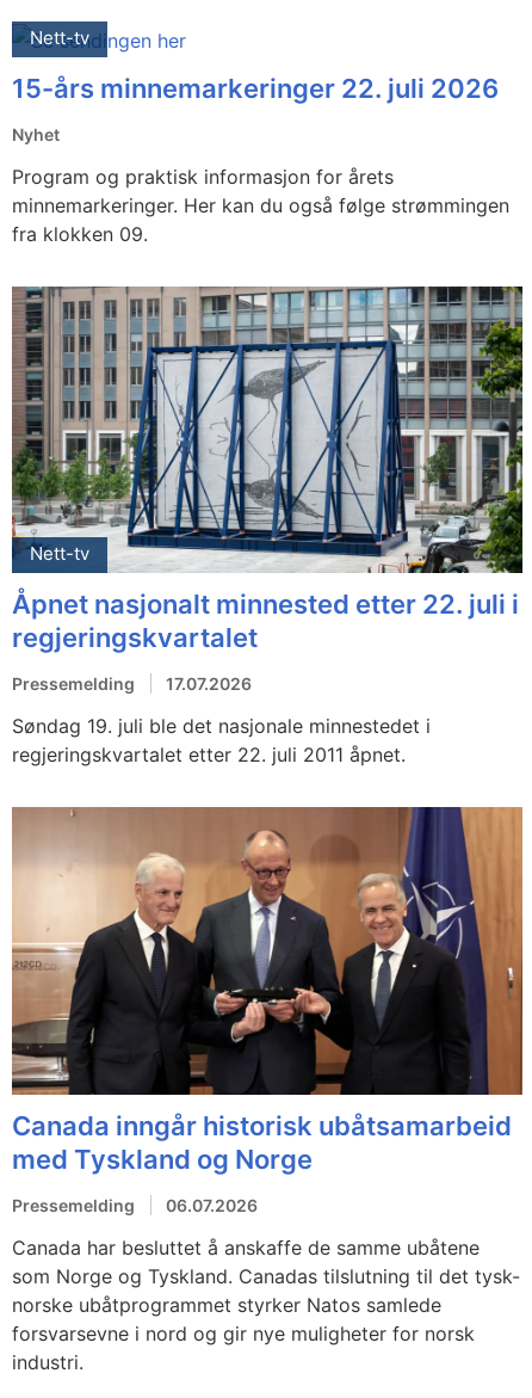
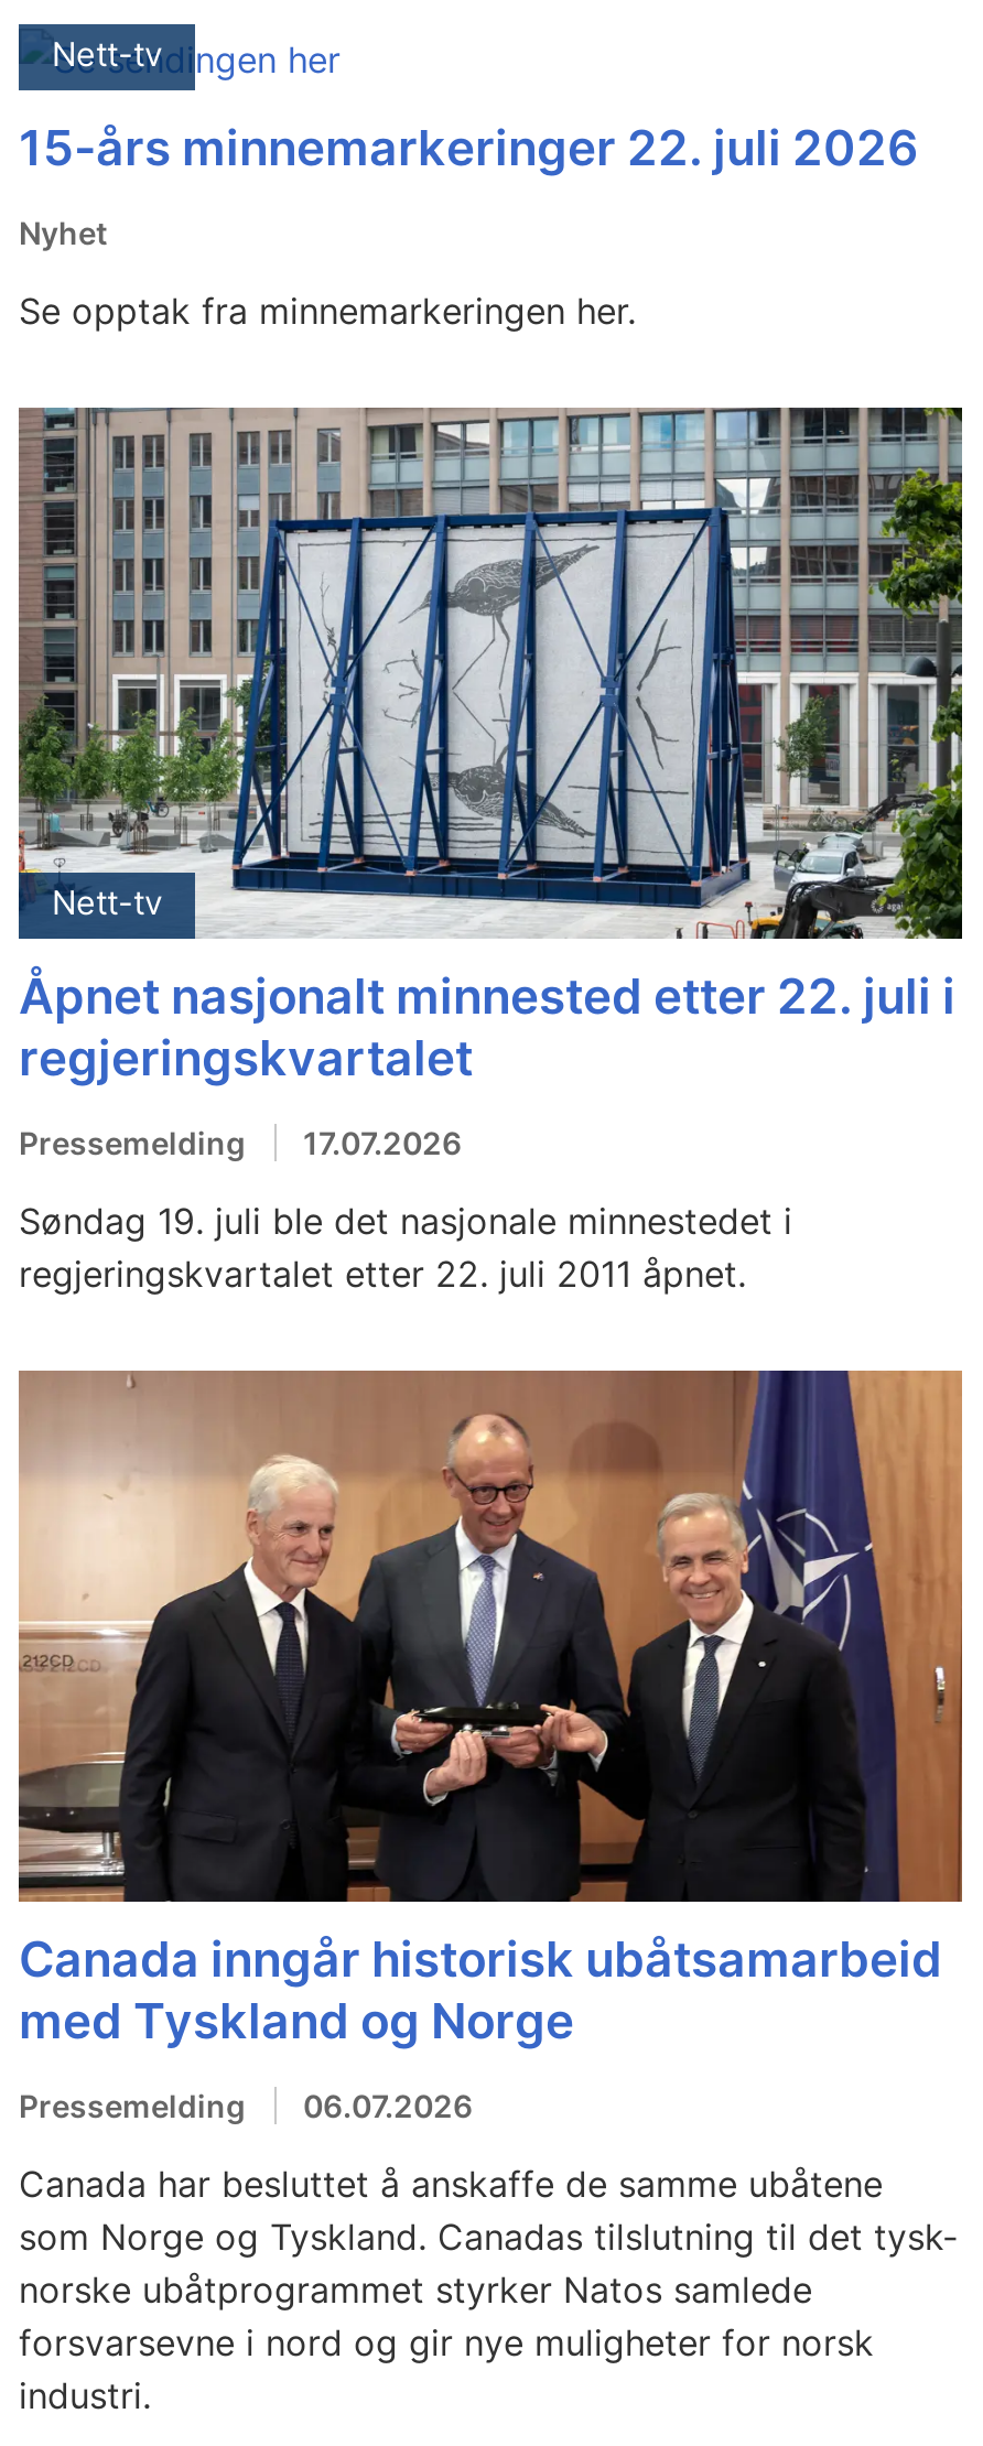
[12,164,509,245] Program og praktisk informasjon for årets | minnemarkeringer. Her kan du også følge strømmingen | fra klokken 09. -> [19,289,636,333] Se opptak fra minnemarkeringen her.

